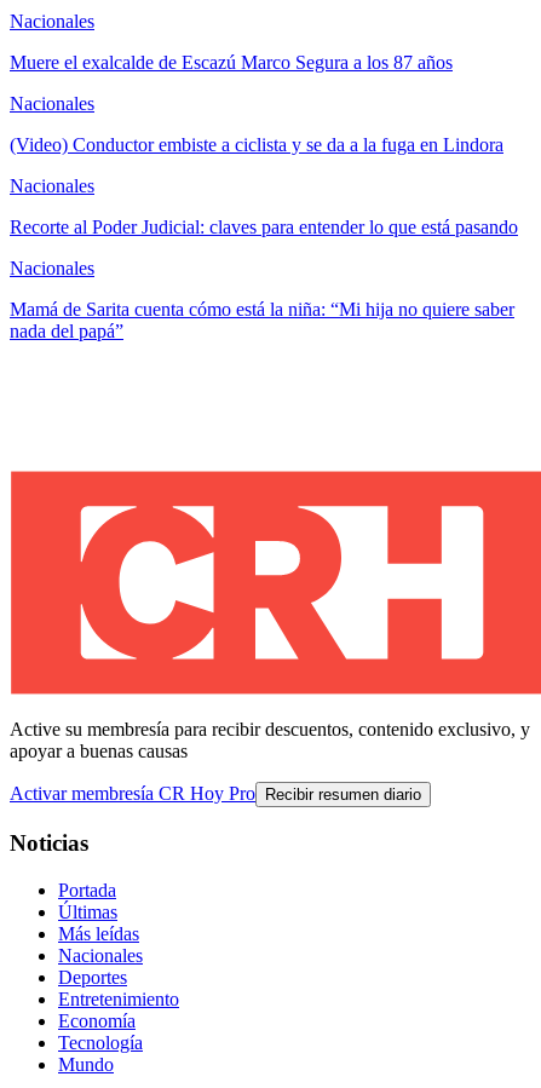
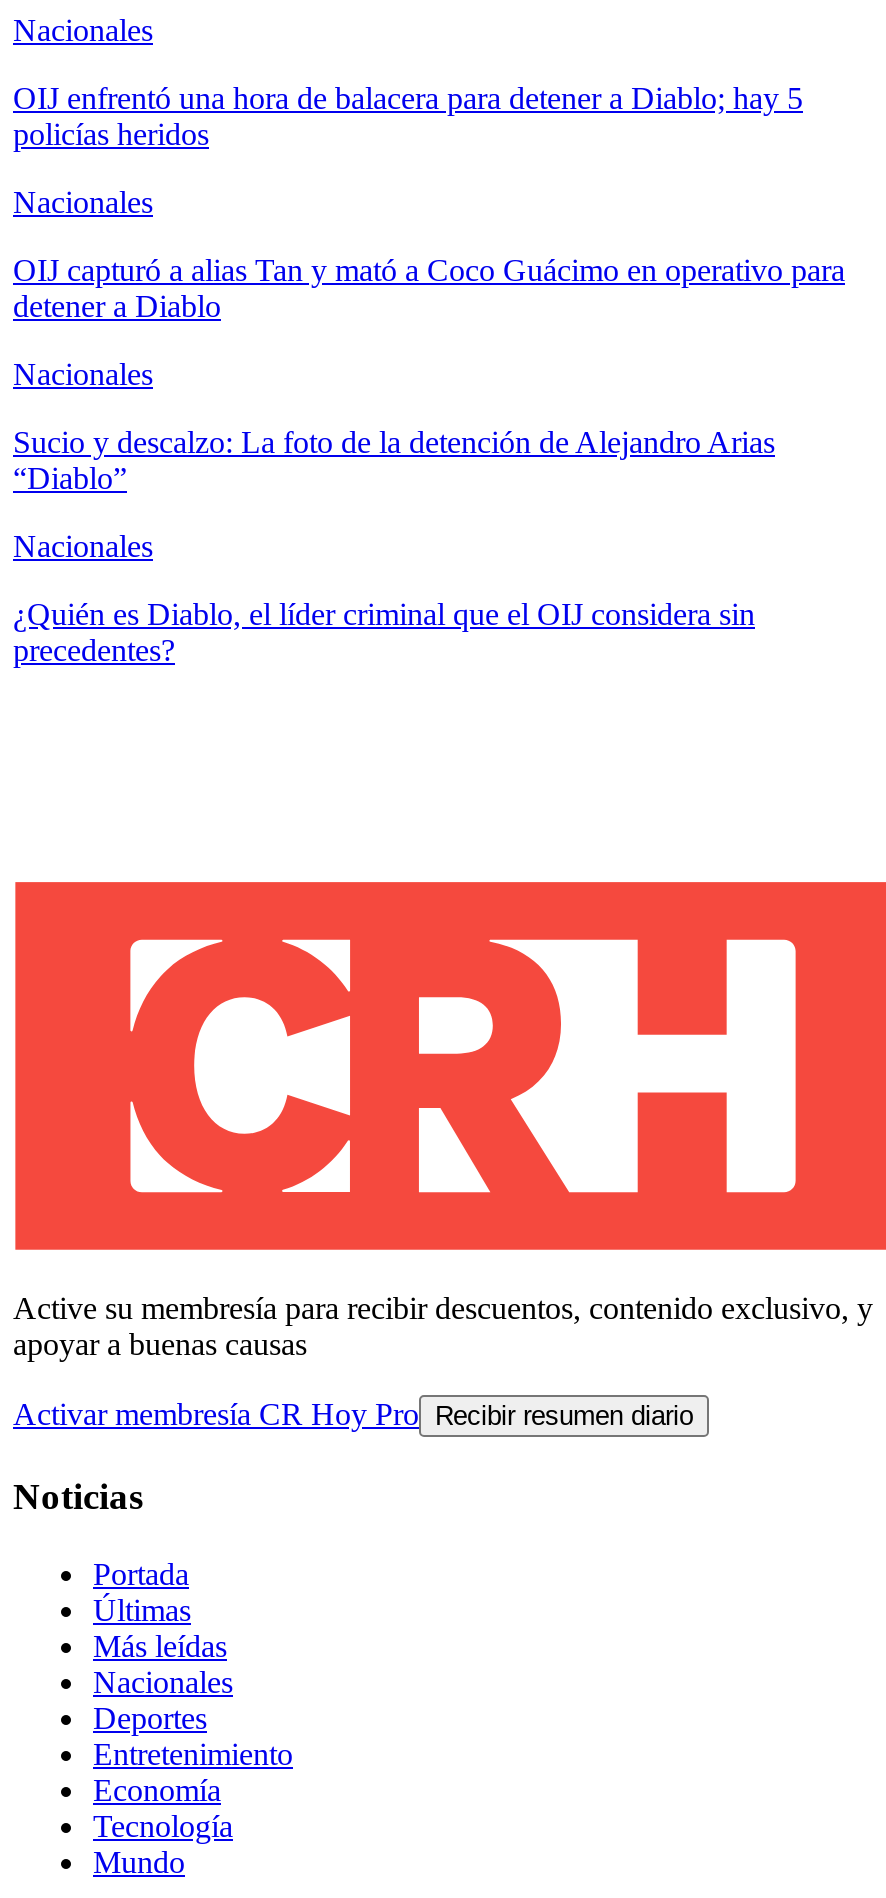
[10,52,453,73] Muere el exalcalde de Escazú Marco Segura a los 87 años -> [13,81,803,151] OIJ enfrentó una hora de balacera para detener a Diablo; hay 5 | policías heridos
[10,134,503,155] (Video) Conductor embiste a ciclista y se da a la fuga en Lindora -> [13,253,845,323] OIJ capturó a alias Tan y mató a Coco Guácimo en operativo para | detener a Diablo
[10,217,518,237] Recorte al Poder Judicial: claves para entender lo que está pasando -> [13,425,775,495] Sucio y descalzo: La foto de la detención de Alejandro Arias | “Diablo”
[10,299,514,341] Mamá de Sarita cuenta cómo está la niña: “Mi hija no quiere saber | nada del papá” -> [13,597,755,667] ¿Quién es Diablo, el líder criminal que el OIJ considera sin | precedentes?

